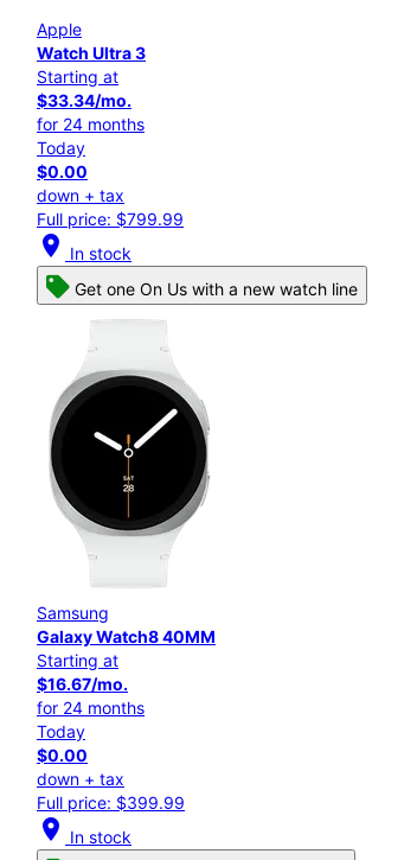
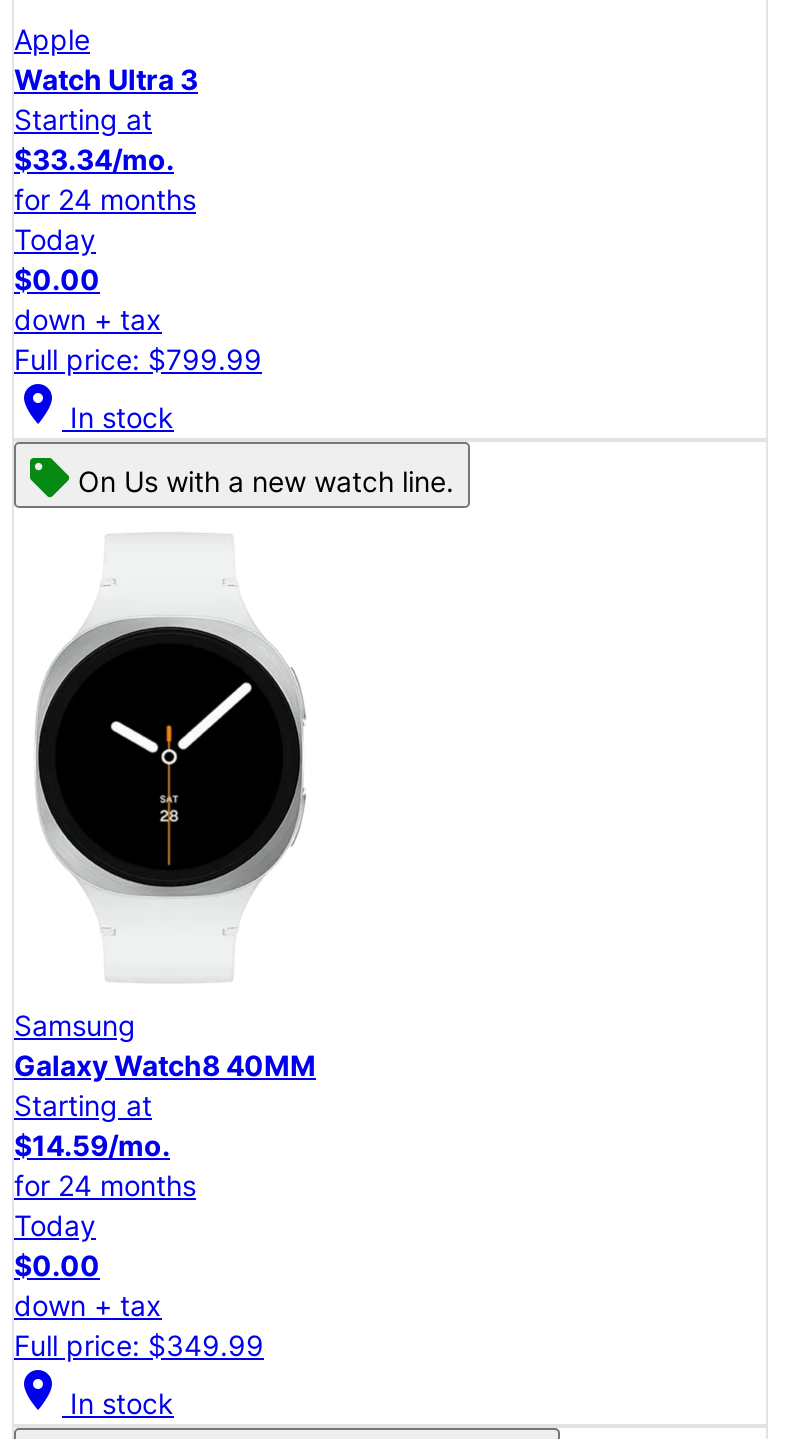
[75,279,358,299] Get one On Us with a new watch line -> [78,464,454,498] On Us with a new watch line.
[37,674,128,694] $16.67/mo. -> [14,1129,170,1163] $14.59/mo.
[37,793,185,813] Full price: $399.99 -> [14,1329,264,1363] Full price: $349.99

